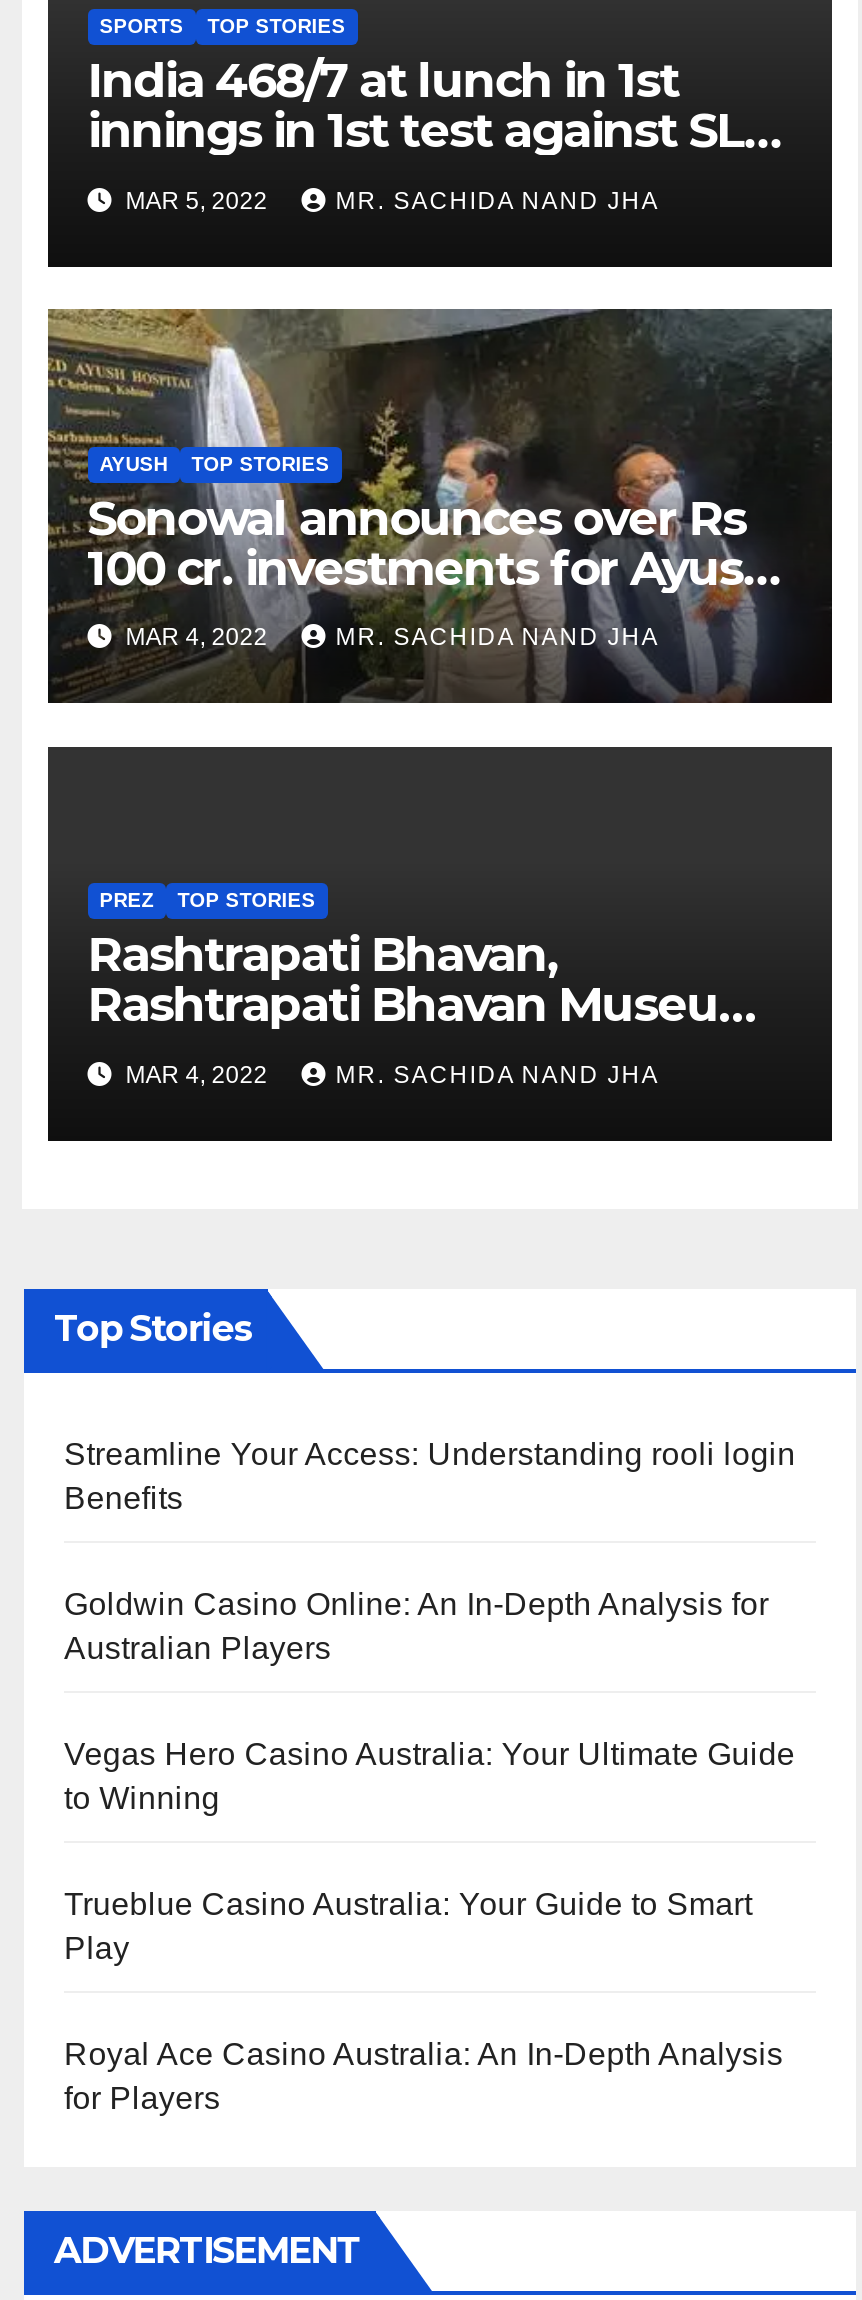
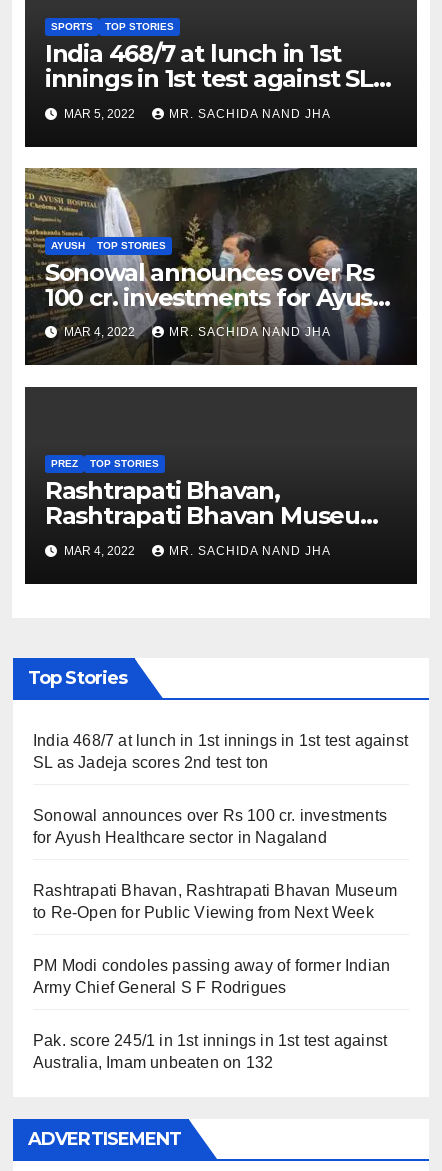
[64,1437,796,1515] Streamline Your Access: Understanding rooli login | Benefits -> [33,732,408,771] India 468/7 at lunch in 1st innings in 1st test against | SL as Jadeja scores 2nd test ton
[64,1587,769,1665] Goldwin Casino Online: An In-Depth Analysis for | Australian Players -> [33,807,387,846] Sonowal announces over Rs 100 cr. investments | for Ayush Healthcare sector in Nagaland
[64,1737,795,1815] Vegas Hero Casino Australia: Your Ultimate Guide | to Winning -> [33,882,397,921] Rashtrapati Bhavan, Rashtrapati Bhavan Museum | to Re-Open for Public Viewing from Next Week
[64,1887,752,1965] Trueblue Casino Australia: Your Guide to Smart | Play -> [33,957,390,996] PM Modi condoles passing away of former Indian | Army Chief General S F Rodrigues
[64,2037,783,2115] Royal Ace Casino Australia: An In-Depth Analysis | for Players -> [33,1032,387,1071] Pak. score 245/1 in 1st innings in 1st test against | Australia, Imam unbeaten on 132

